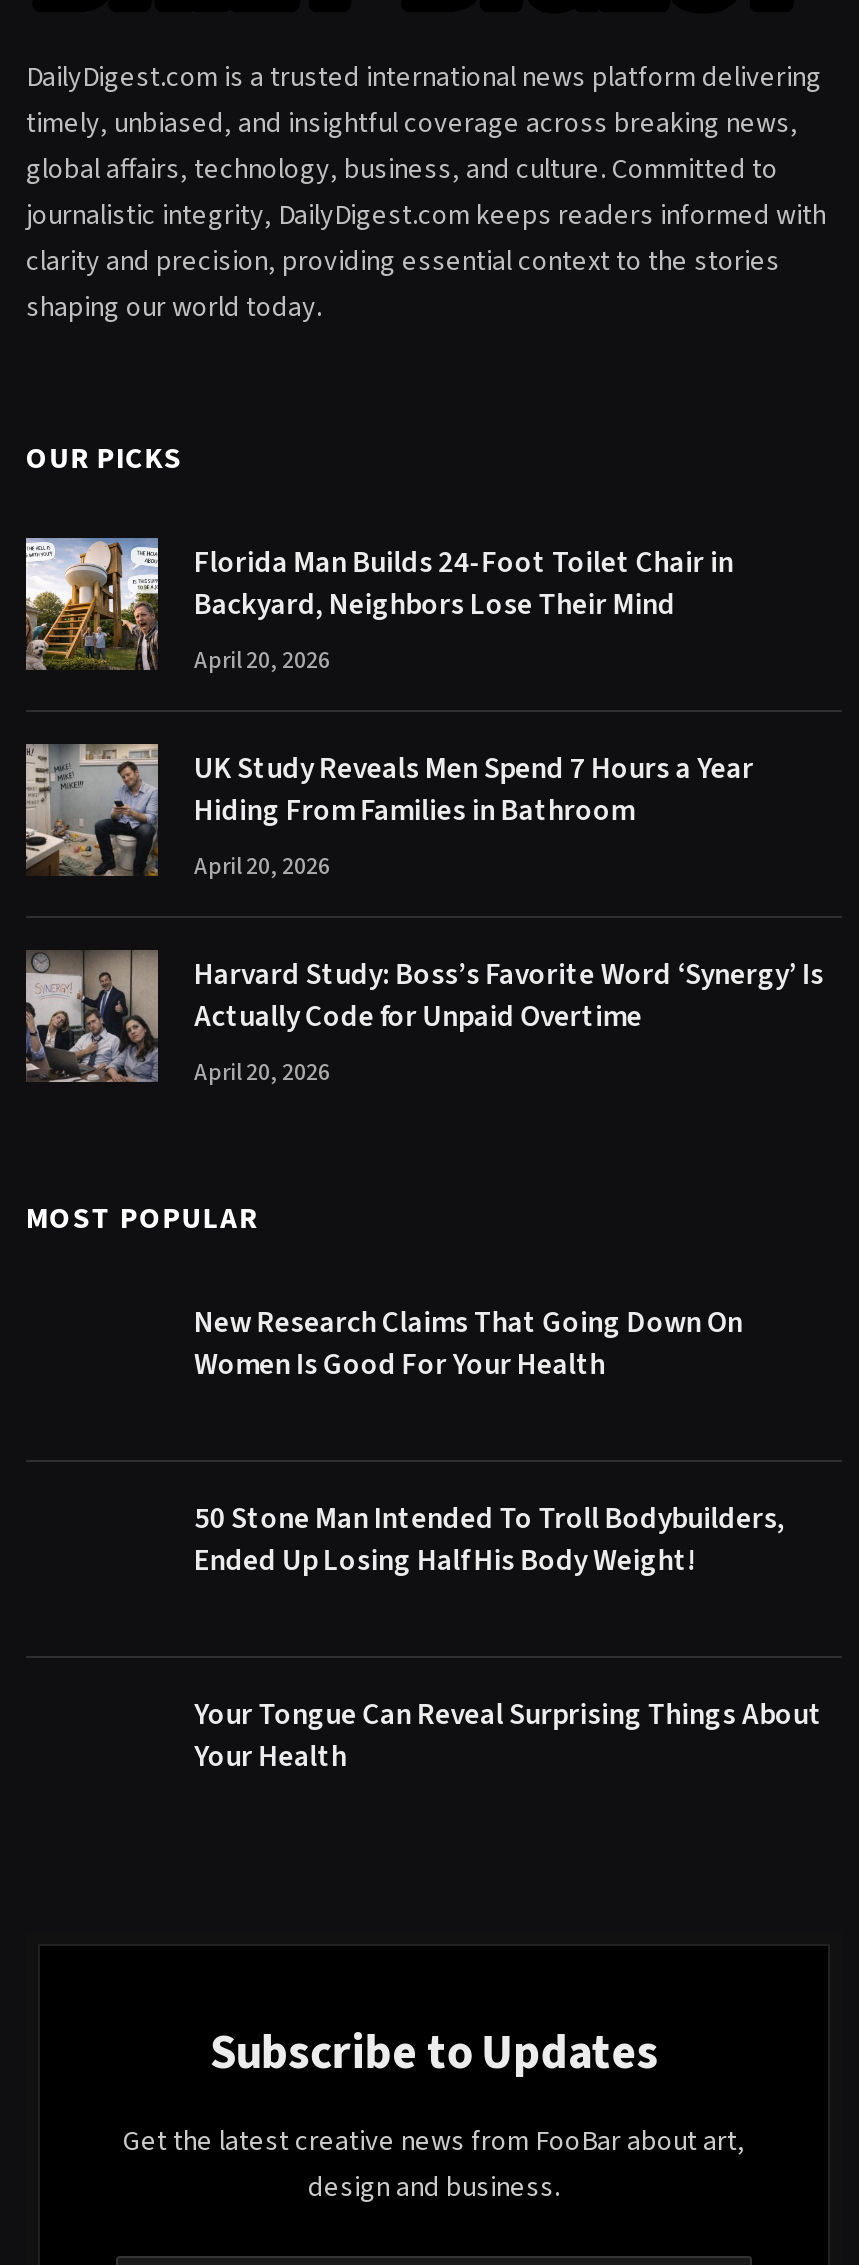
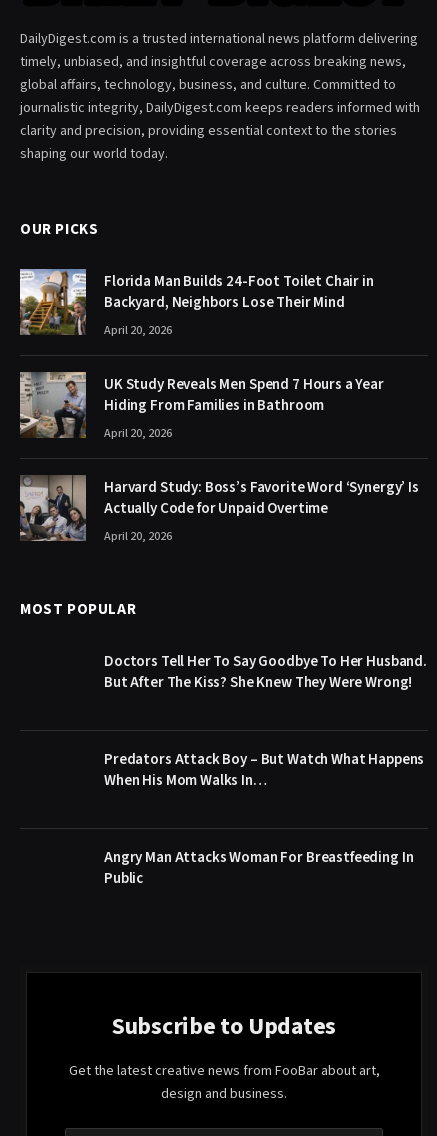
[194,1301,743,1385] New Research Claims That Going Down On | Women Is Good For Your Health -> [104,651,427,693] Doctors Tell Her To Say Goodbye To Her Husband. | But After The Kiss? She Knew They Were Wrong!
[194,1497,785,1581] 50 Stone Man Intended To Troll Bodybuilders, | Ended Up Losing Half His Body Weight! -> [104,749,424,791] Predators Attack Boy – But Watch What Happens | When His Mom Walks In…
[194,1693,822,1777] Your Tongue Can Reveal Surprising Things About | Your Health -> [104,847,413,889] Angry Man Attacks Woman For Breastfeeding In | Public

